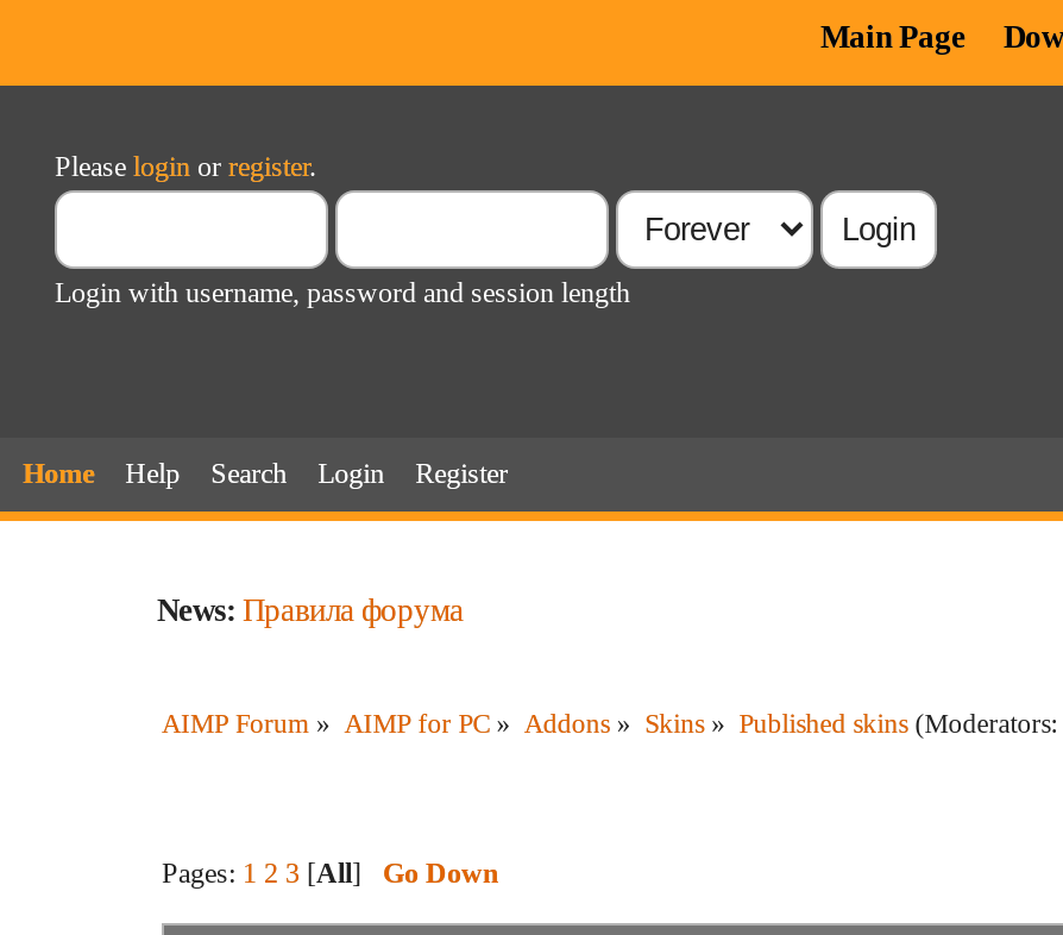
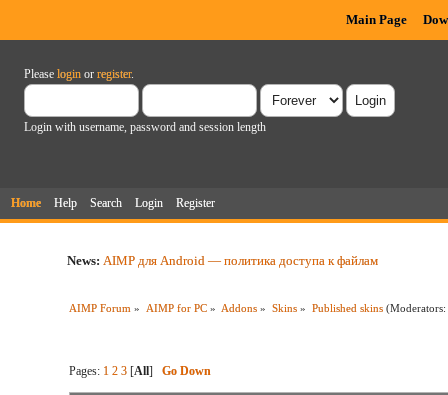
[157,592,464,628] News: Правила форума -> [67,253,378,268] News: AIMP для Android — политика доступа к файлам

